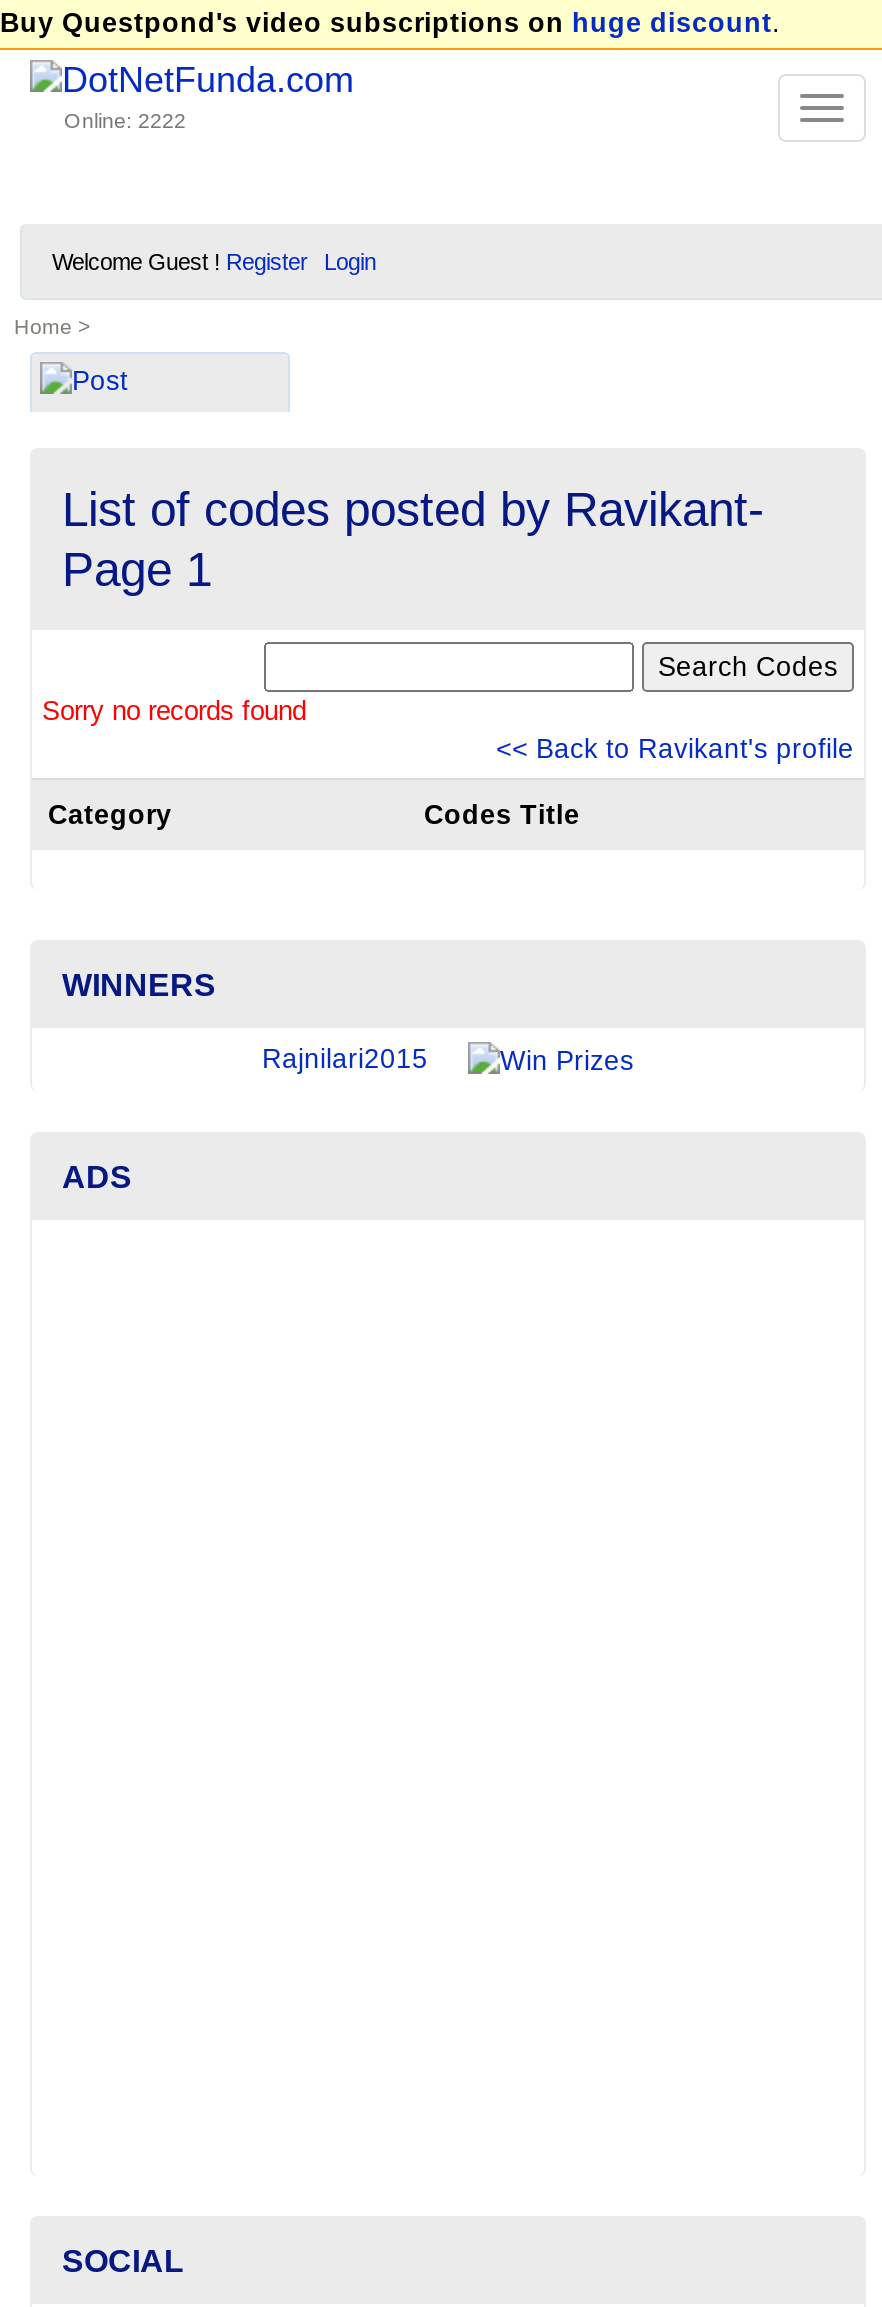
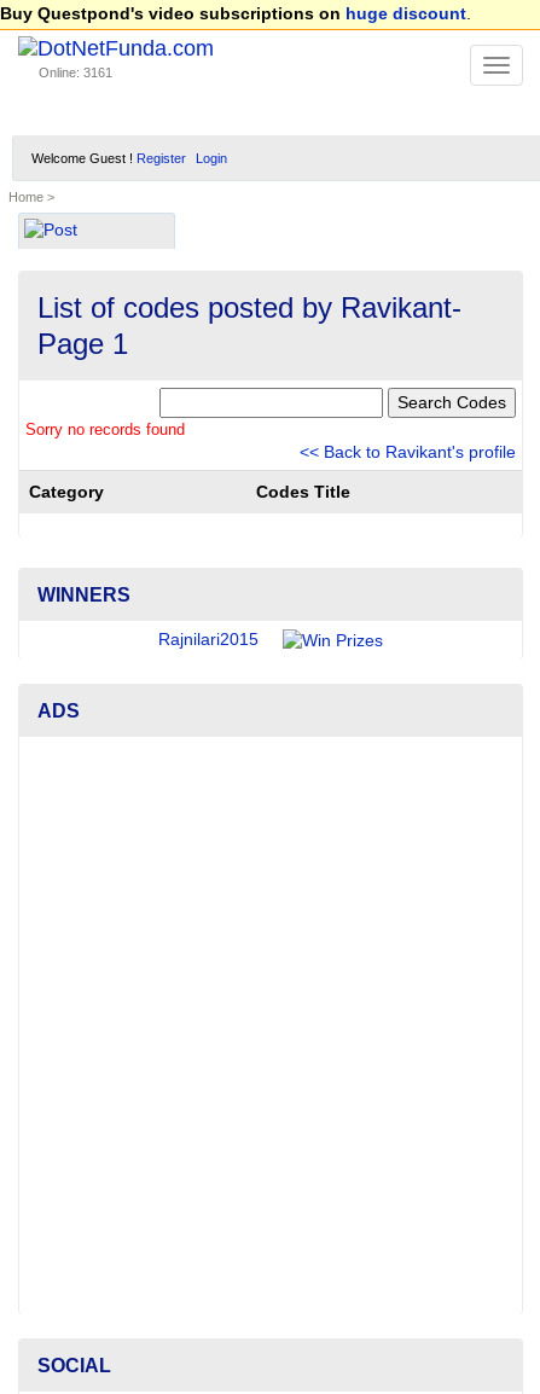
[64,108,186,132] Online: 2222 -> [39,65,112,80] Online: 3161

